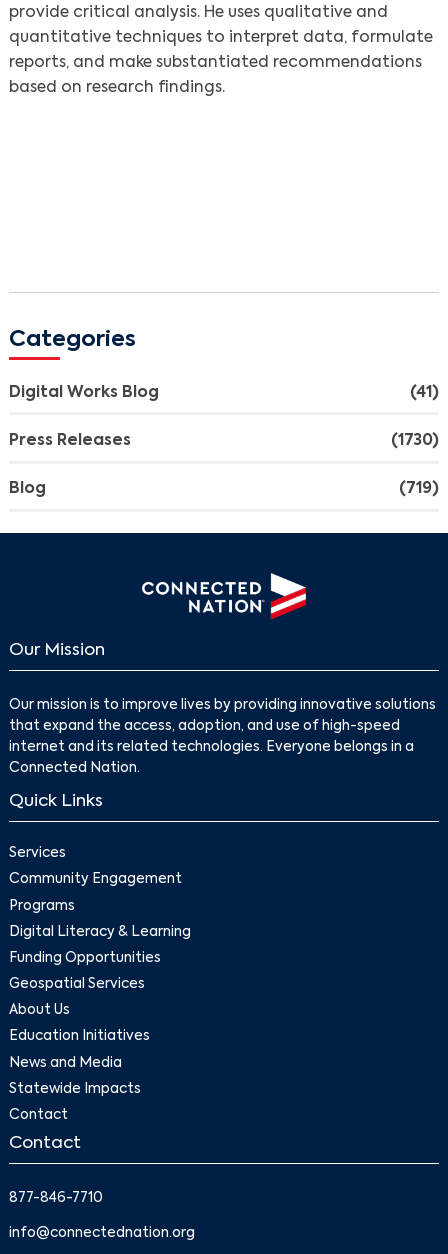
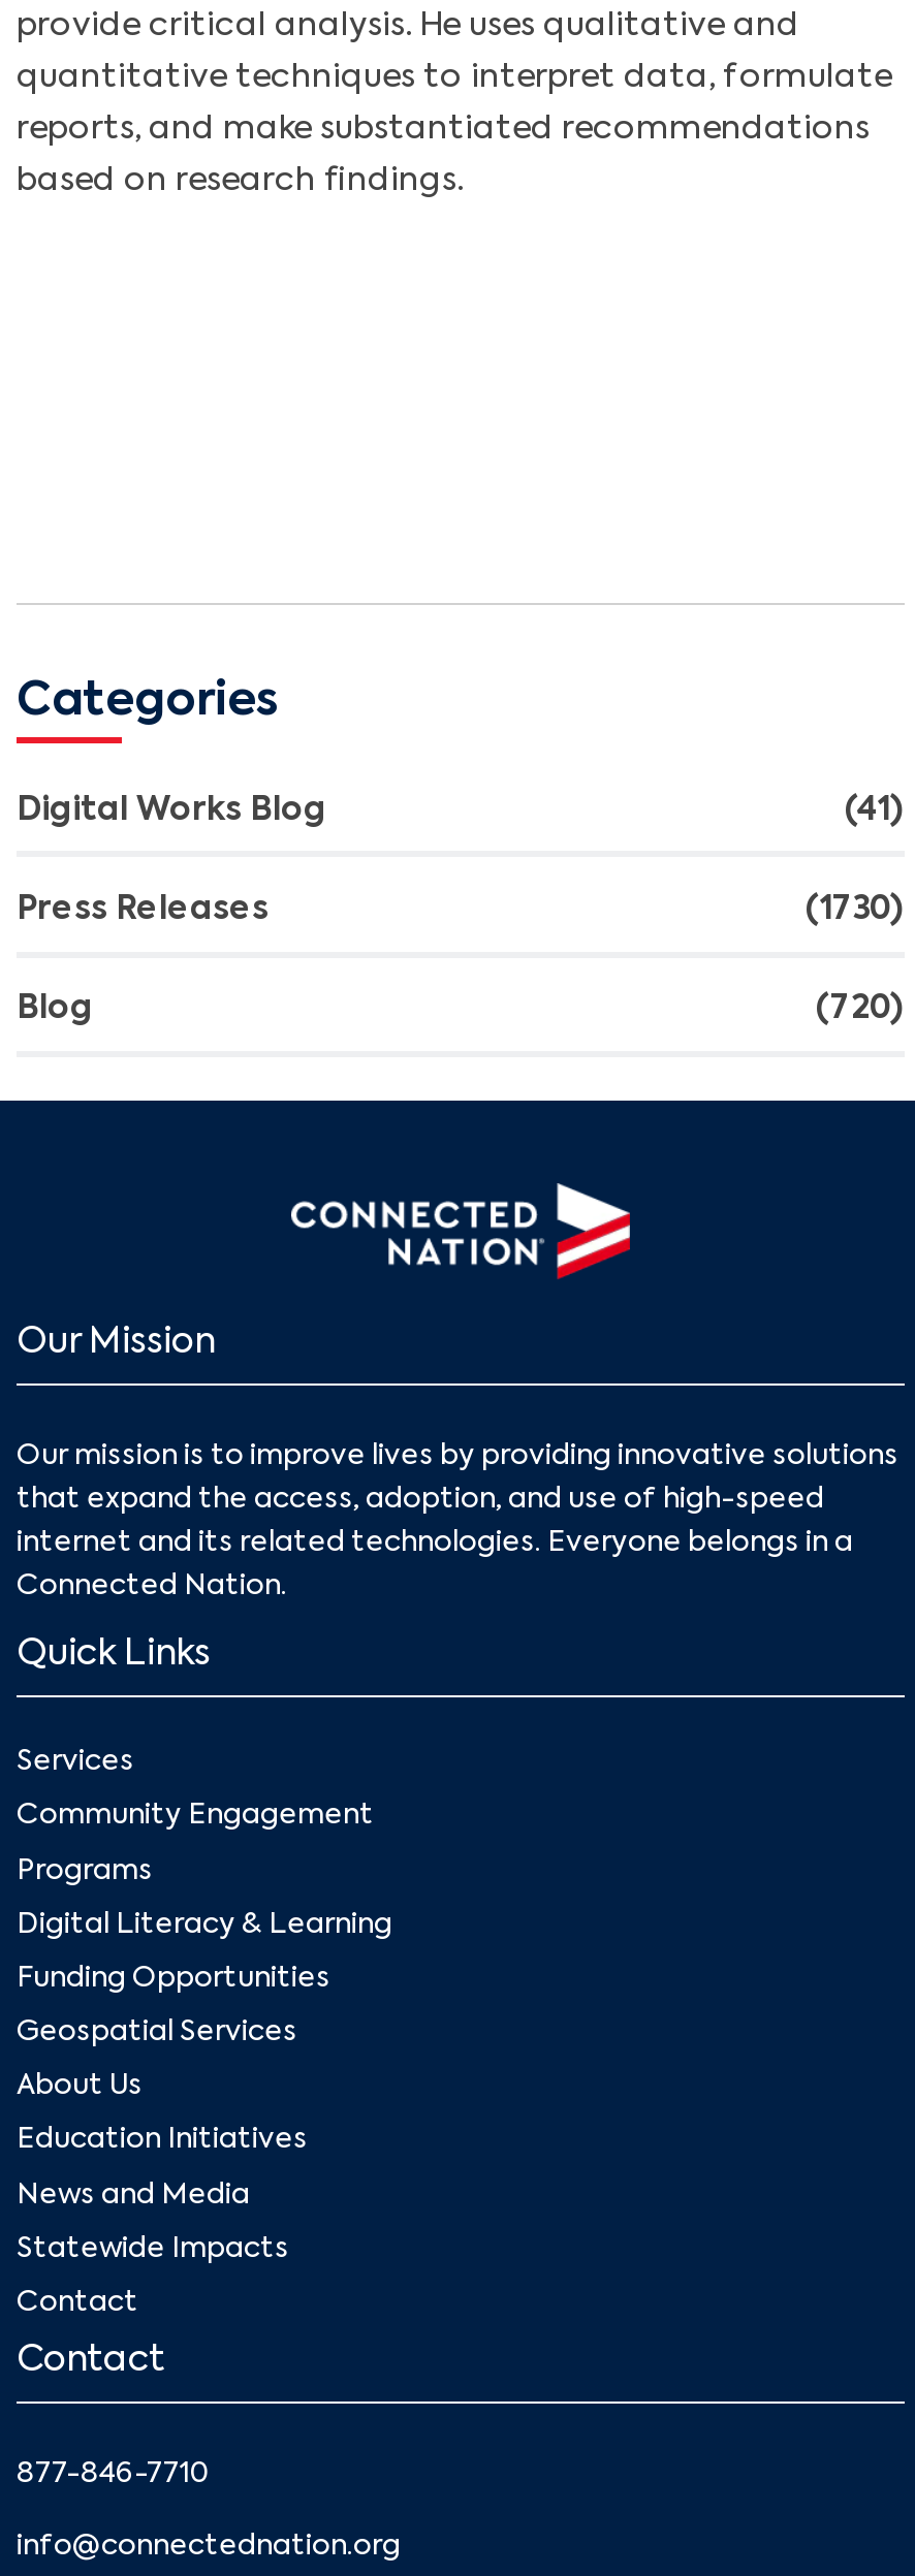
[399,481,439,497] (719) -> [816,994,905,1027] (720)

